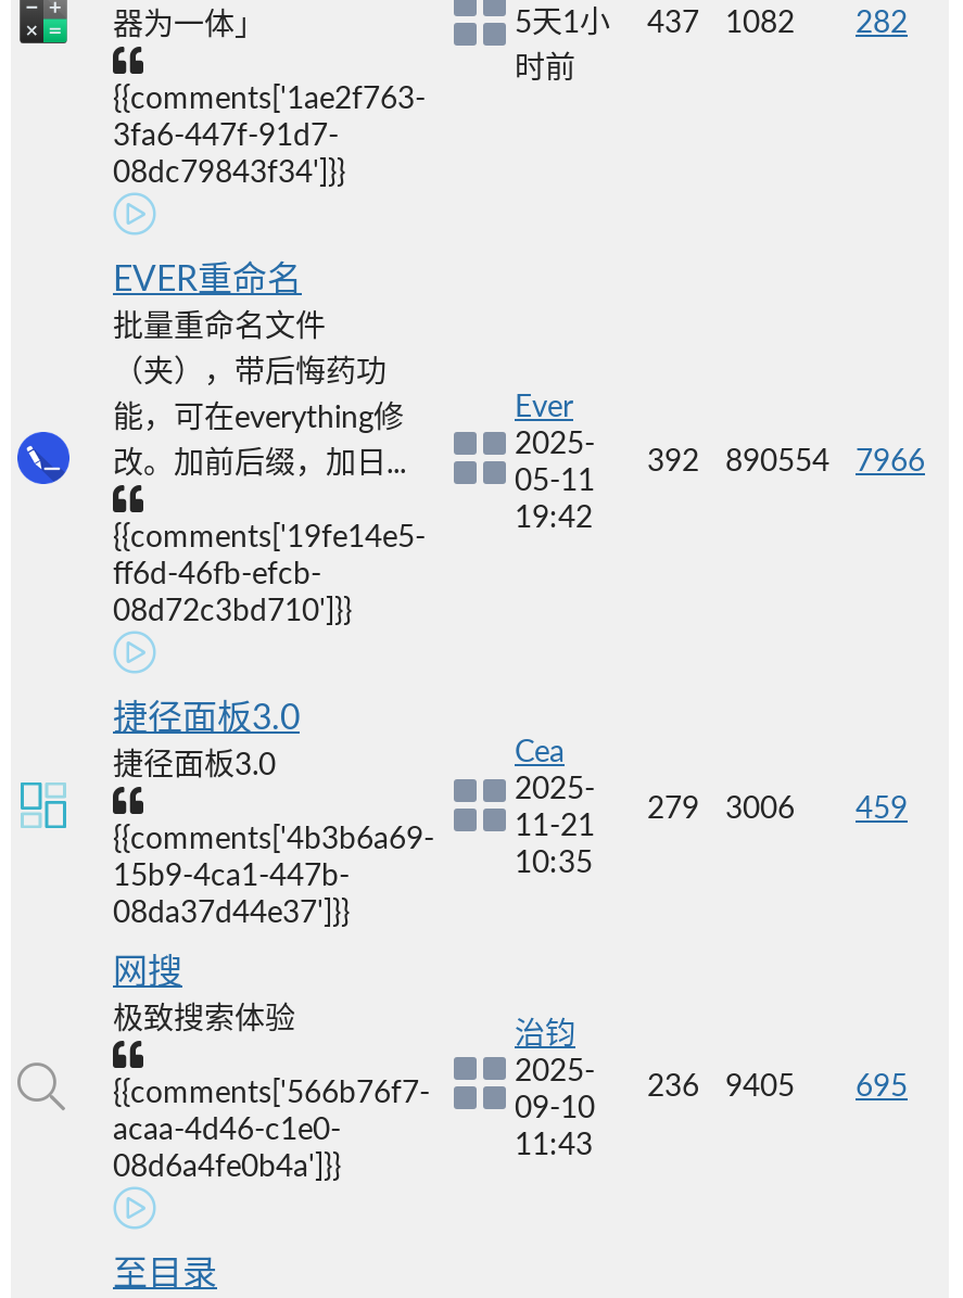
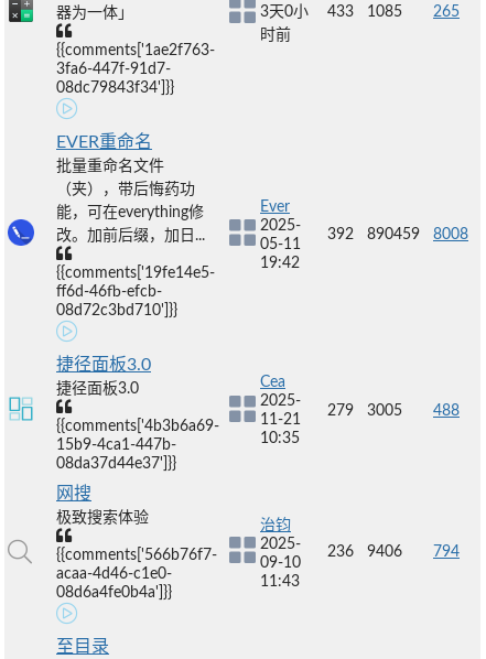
[515,8,610,38] 5天1小 -> [260,4,309,19] 3天0小
[647,8,699,38] 437 -> [327,4,354,19] 433
[725,8,795,38] 1082 -> [367,4,402,19] 1085
[856,8,908,38] 282 -> [433,4,460,19] 265
[725,446,829,477] 890554 -> [367,227,420,242] 890459
[856,446,925,477] 7966 -> [433,227,468,242] 8008
[725,794,795,824] 3006 -> [367,403,402,418] 3005
[856,794,908,824] 459 -> [433,403,460,418] 488
[725,1071,795,1102] 9405 -> [367,544,402,559] 9406
[856,1071,908,1102] 695 -> [433,544,460,559] 794

